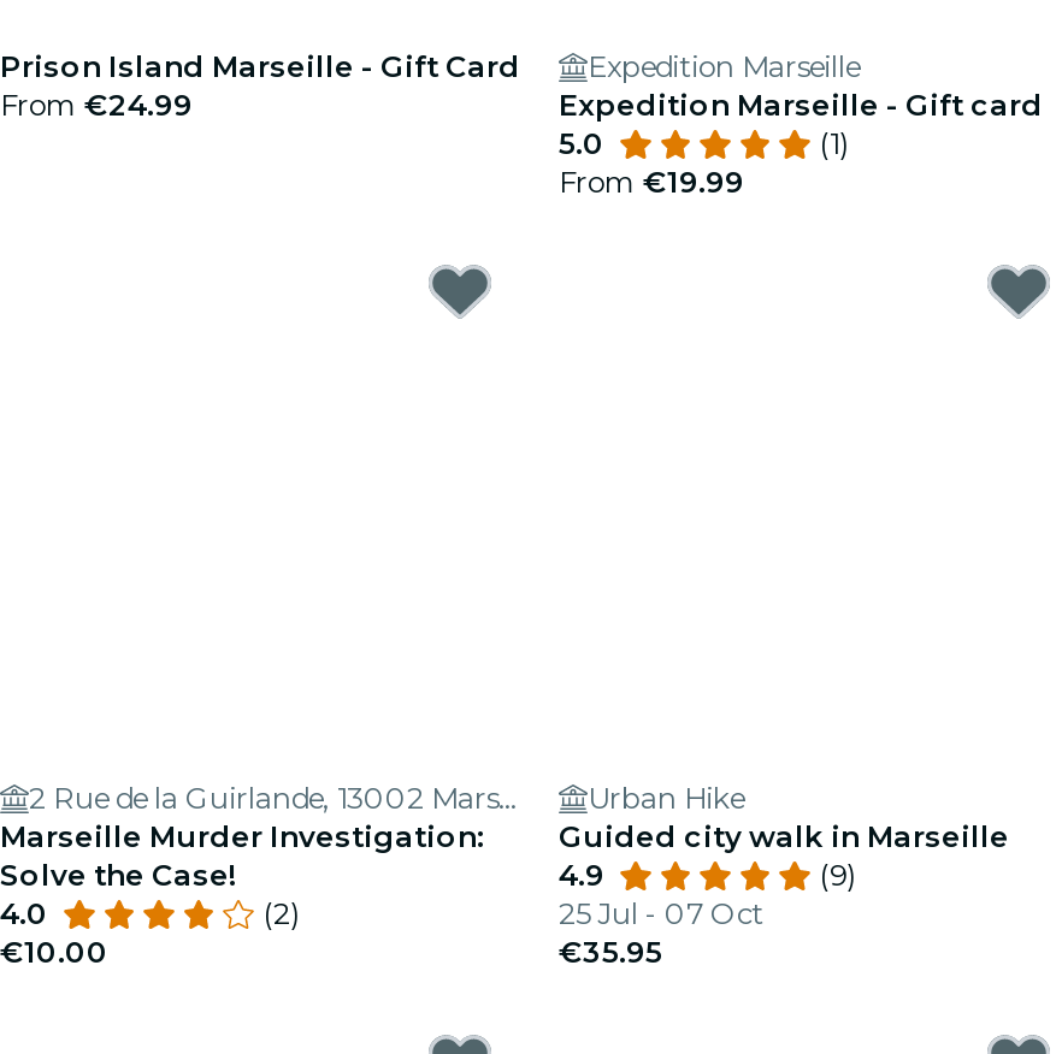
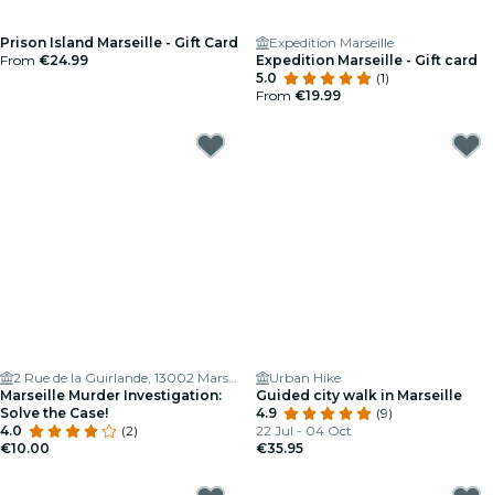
[559,895,763,931] 25 Jul - 07 Oct -> [256,422,352,439] 22 Jul - 04 Oct

